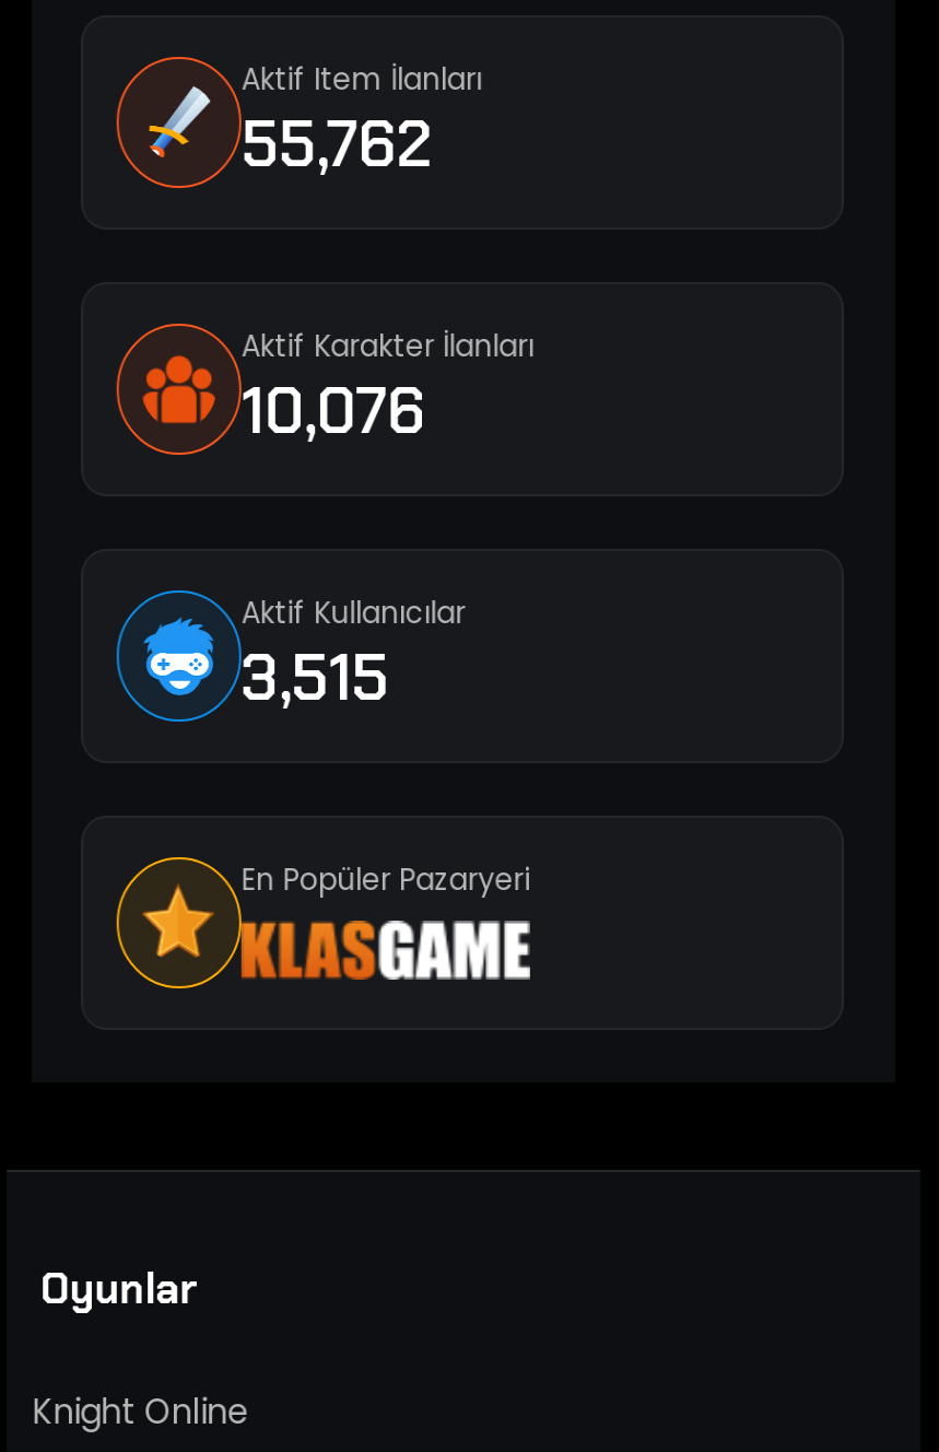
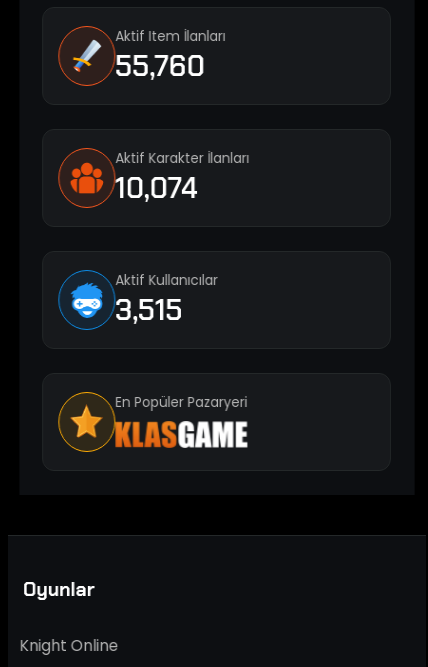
[242,101,433,186] 55,762 -> [116,46,205,85] 55,760
[242,368,427,453] 10,076 -> [116,168,198,207] 10,074

